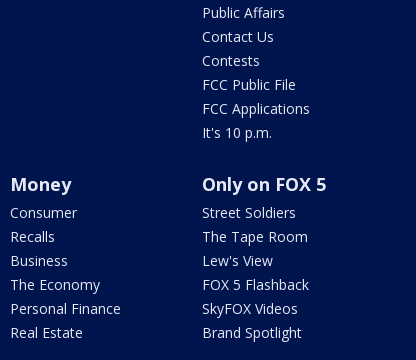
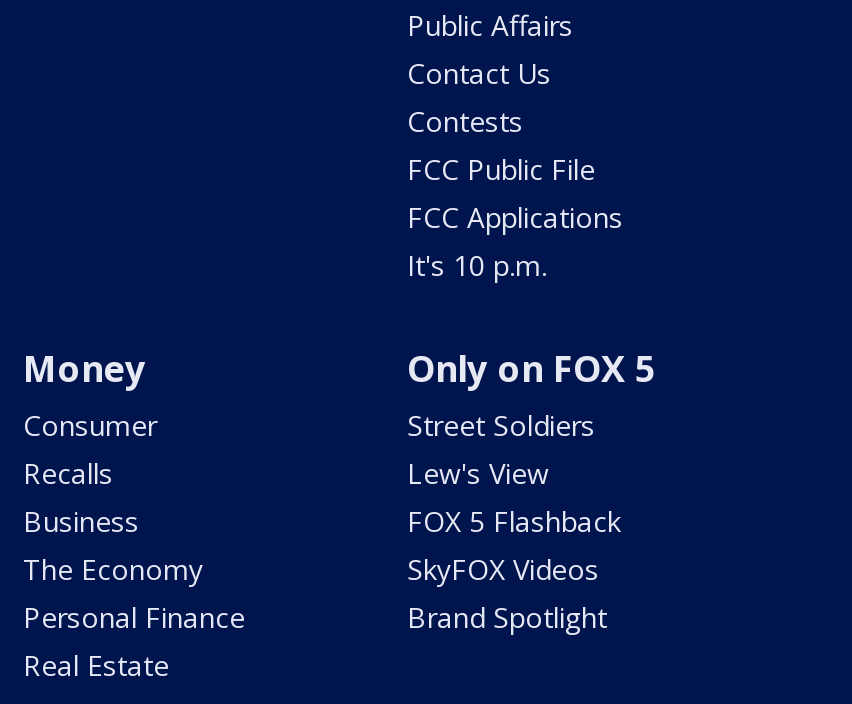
[202,227,308,246] The Tape Room -> none
moved [202,251,309,342] -> [407,454,621,636]: Lew's View | FOX 5 Flashback | SkyFOX Videos | Brand Spotlight

